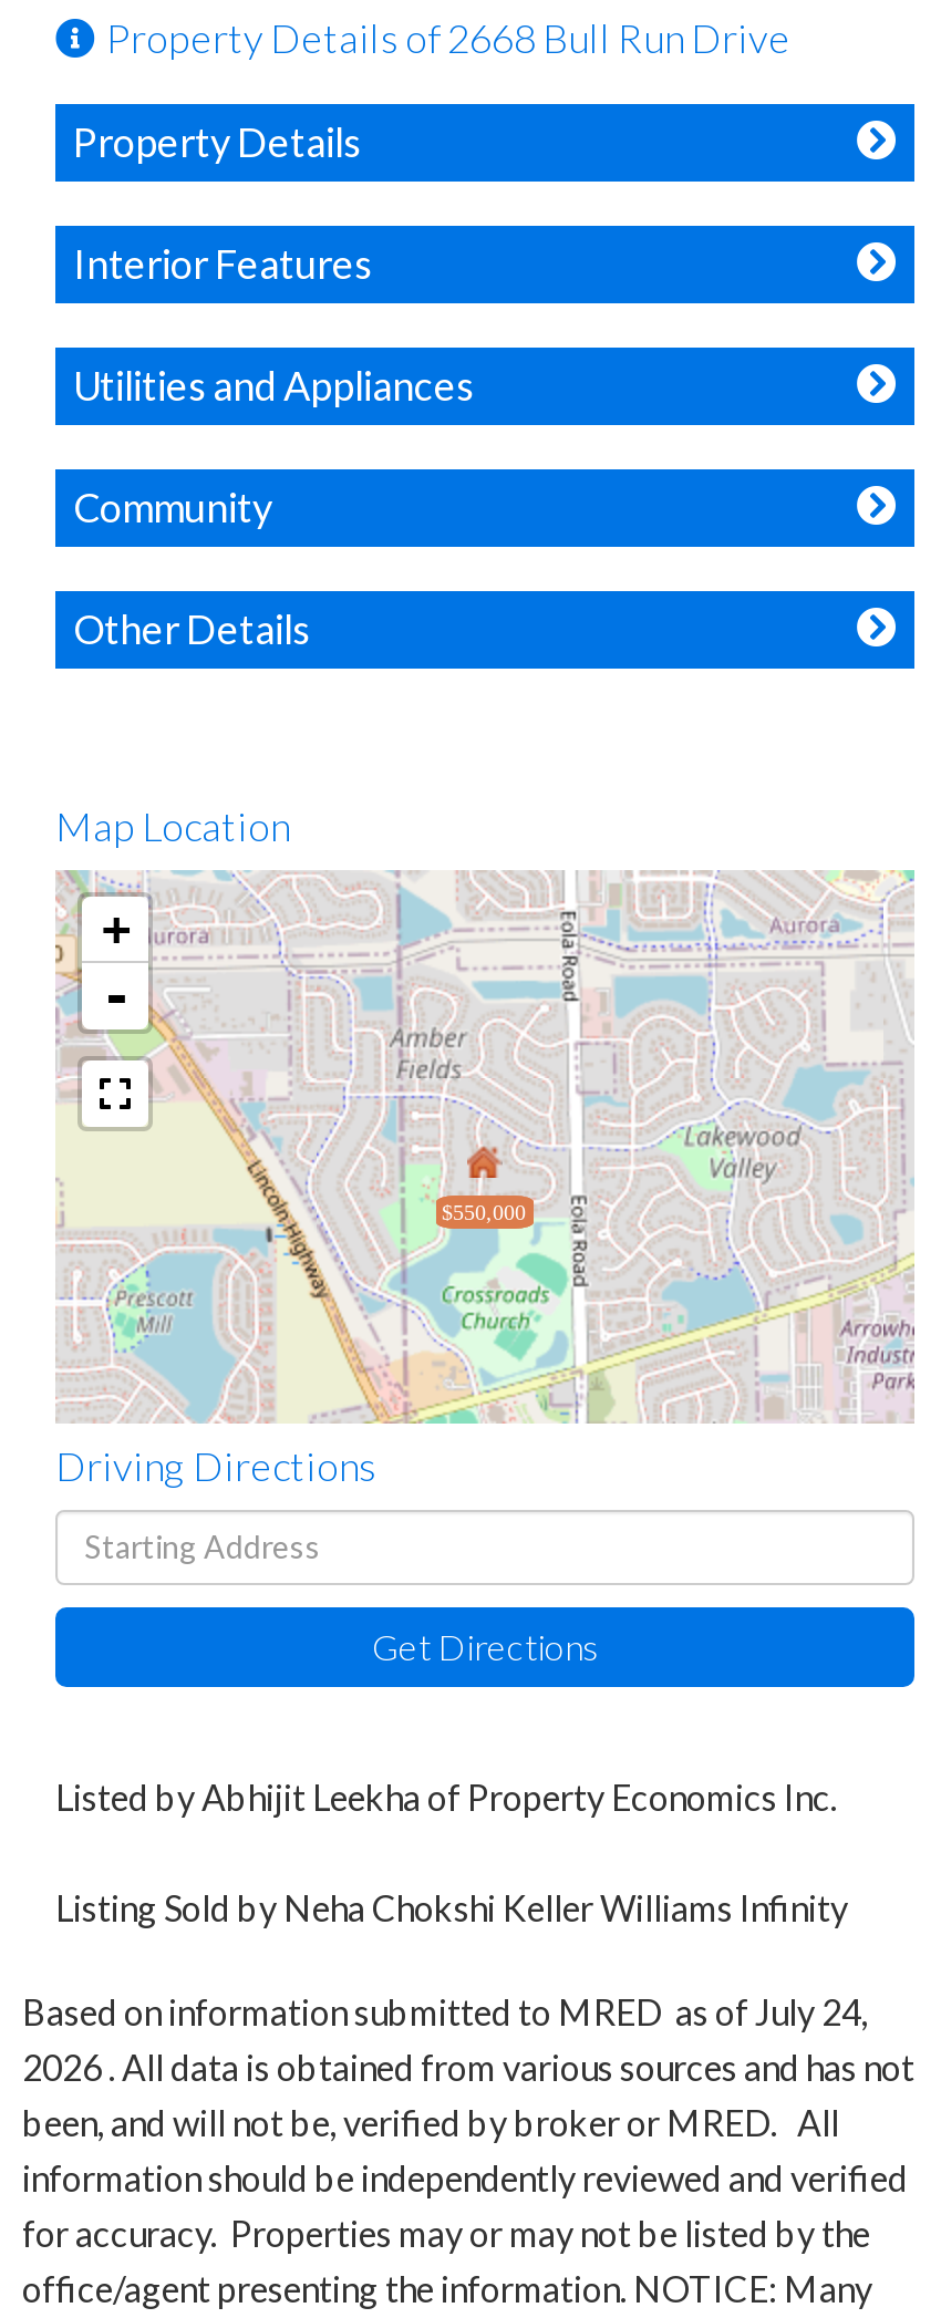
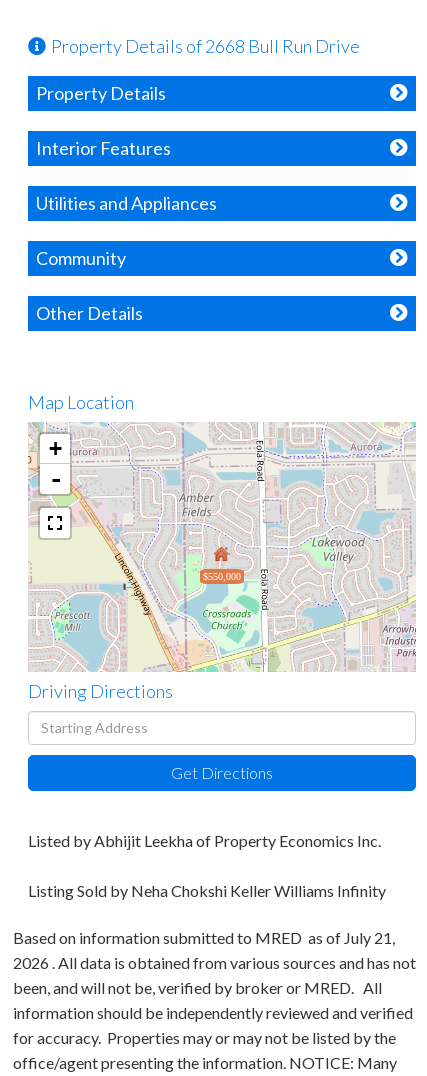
[22,1990,868,2032] Based on information submitted to MRED as of July 24, -> [13,928,395,947] Based on information submitted to MRED as of July 21,

